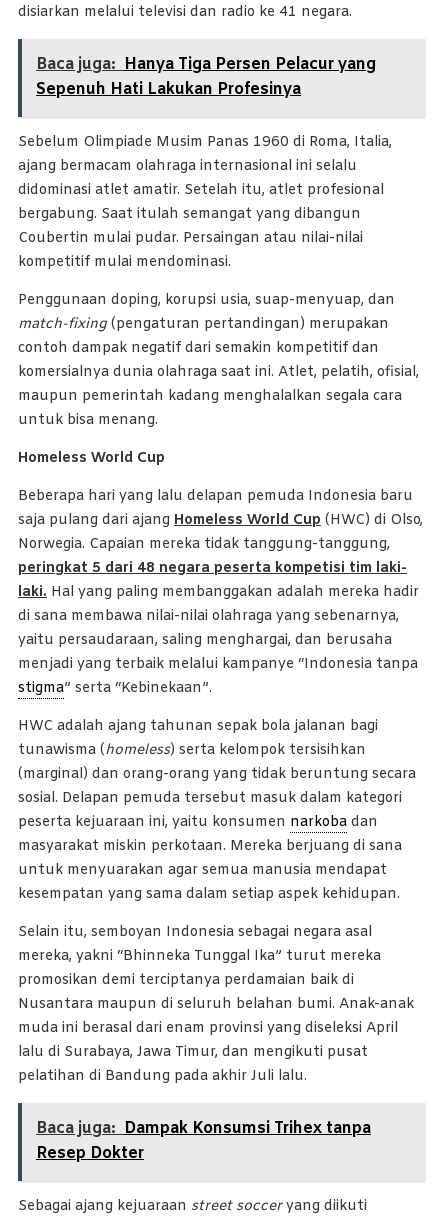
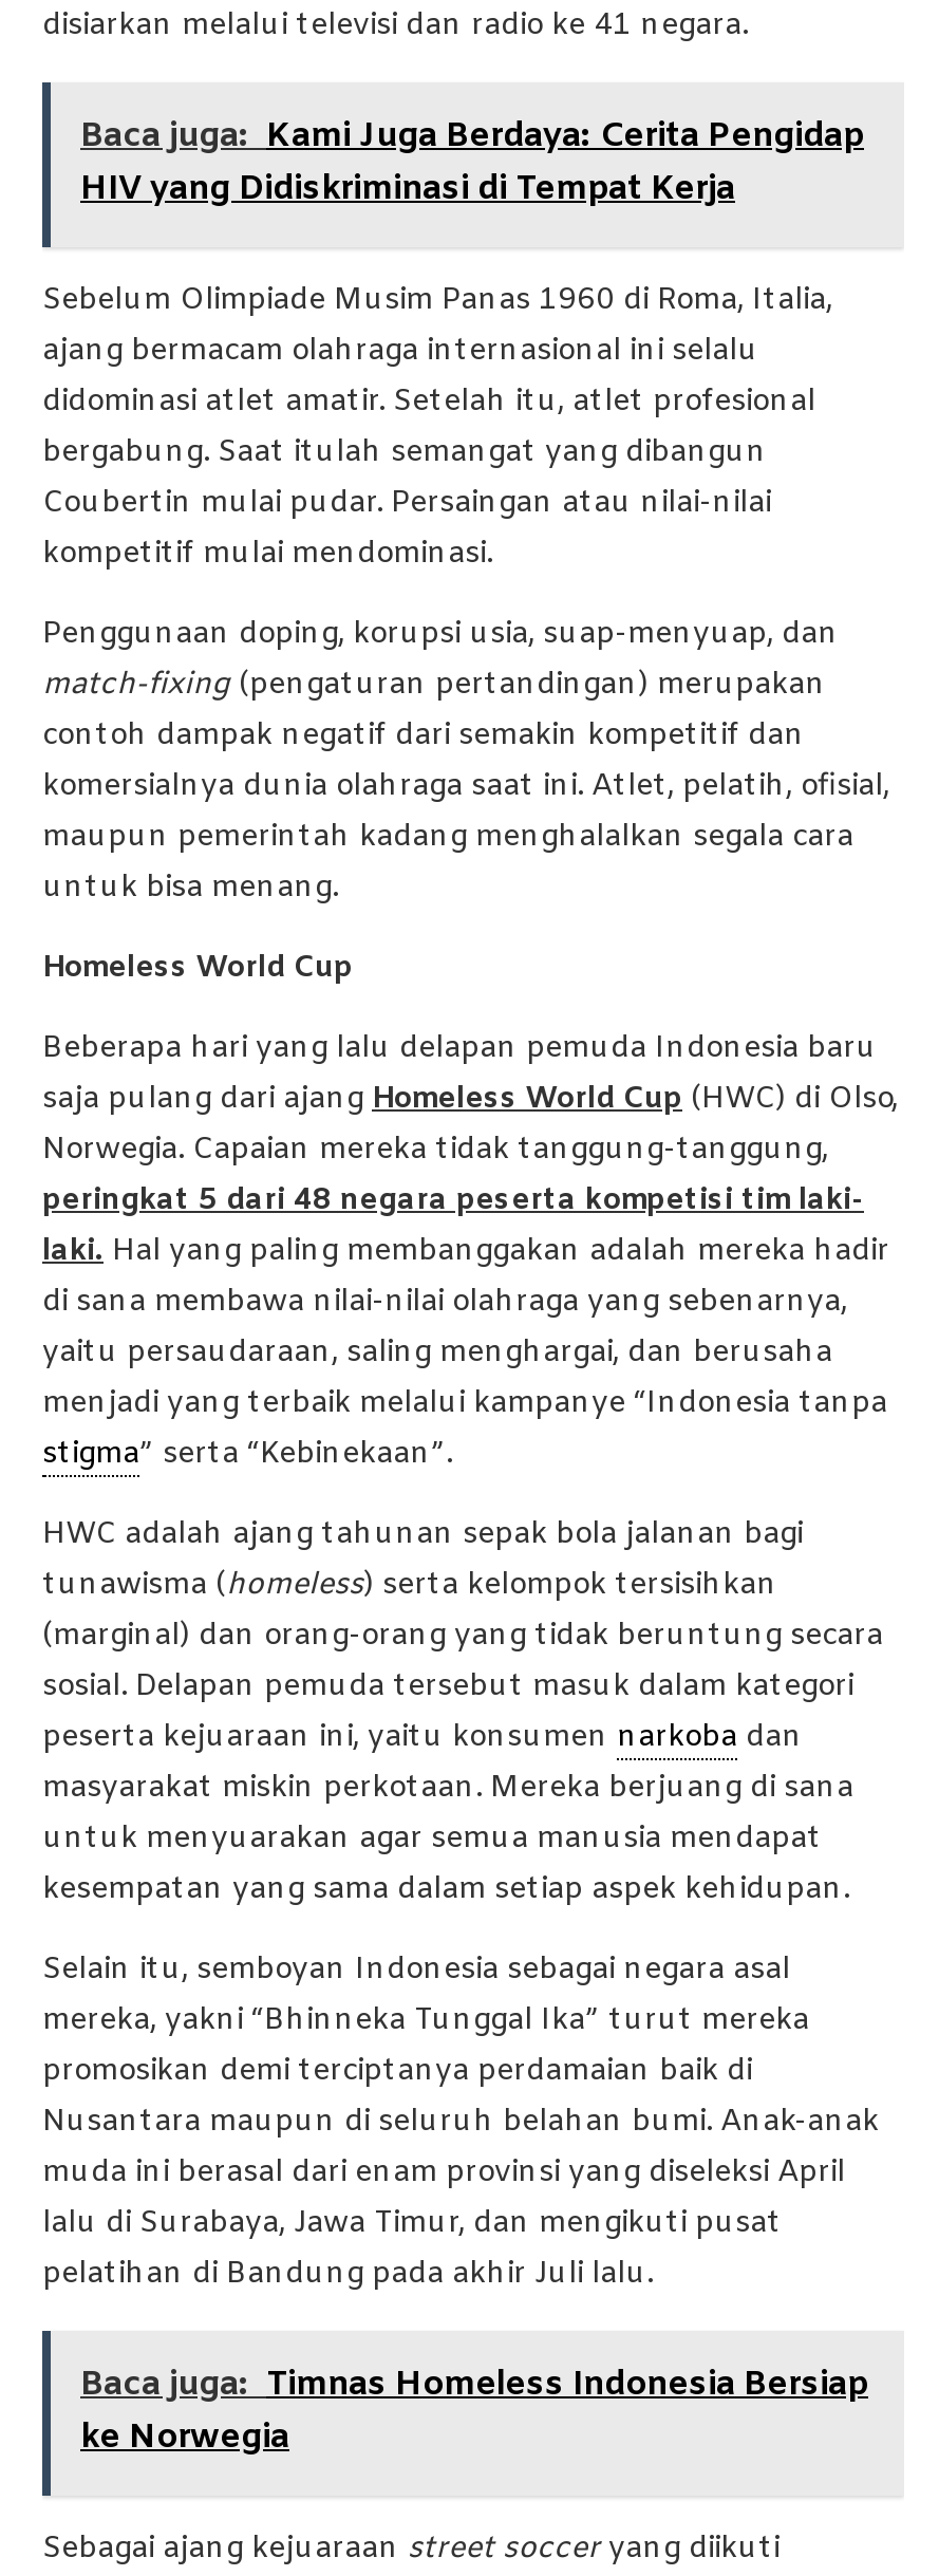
[36,54,376,100] Baca juga: Hanya Tiga Persen Pelacur yang | Sepenuh Hati Lakukan Profesinya -> [80,114,864,211] Baca juga: Kami Juga Berdaya: Cerita Pengidap | HIV yang Didiskriminasi di Tempat Kerja
[36,1118,371,1164] Baca juga: Dampak Konsumsi Trihex tanpa | Resep Dokter -> [80,2363,868,2460] Baca juga: Timnas Homeless Indonesia Bersiap | ke Norwegia

